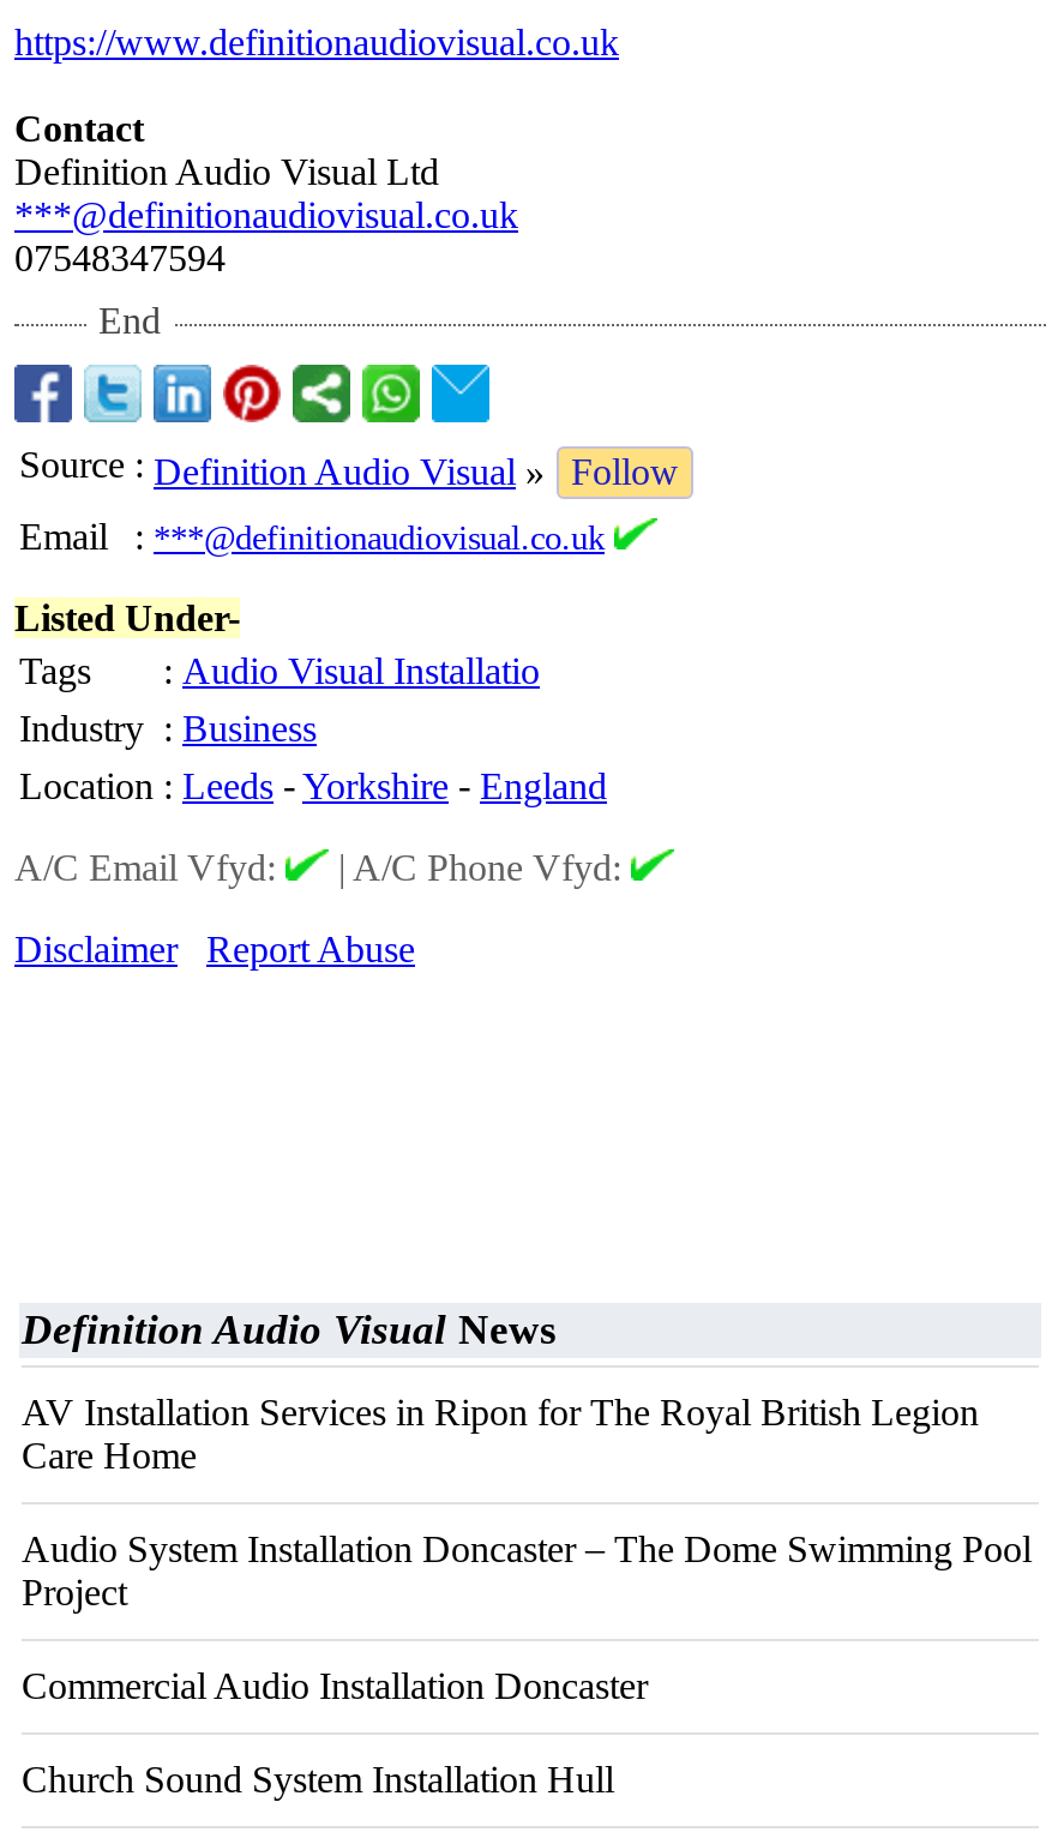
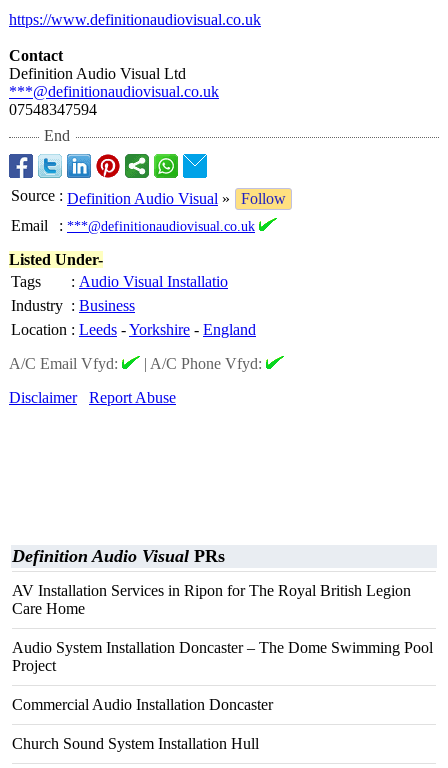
[22,1305,557,1353] Definition Audio Visual News -> [12,546,225,566] Definition Audio Visual PRs

